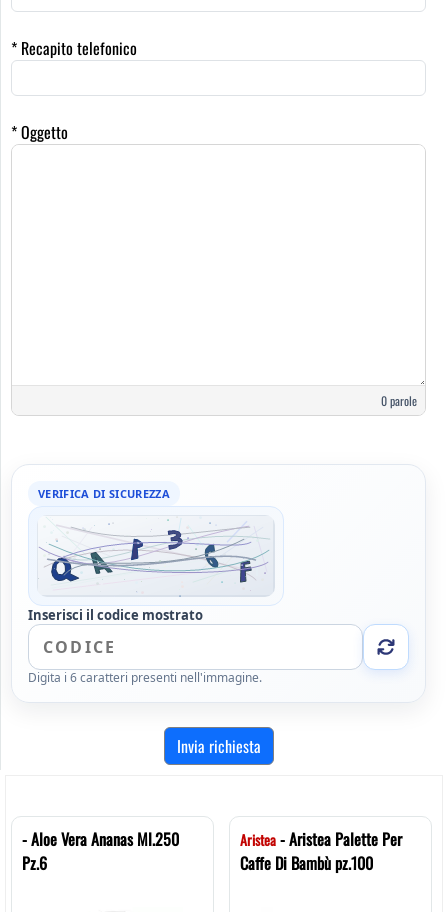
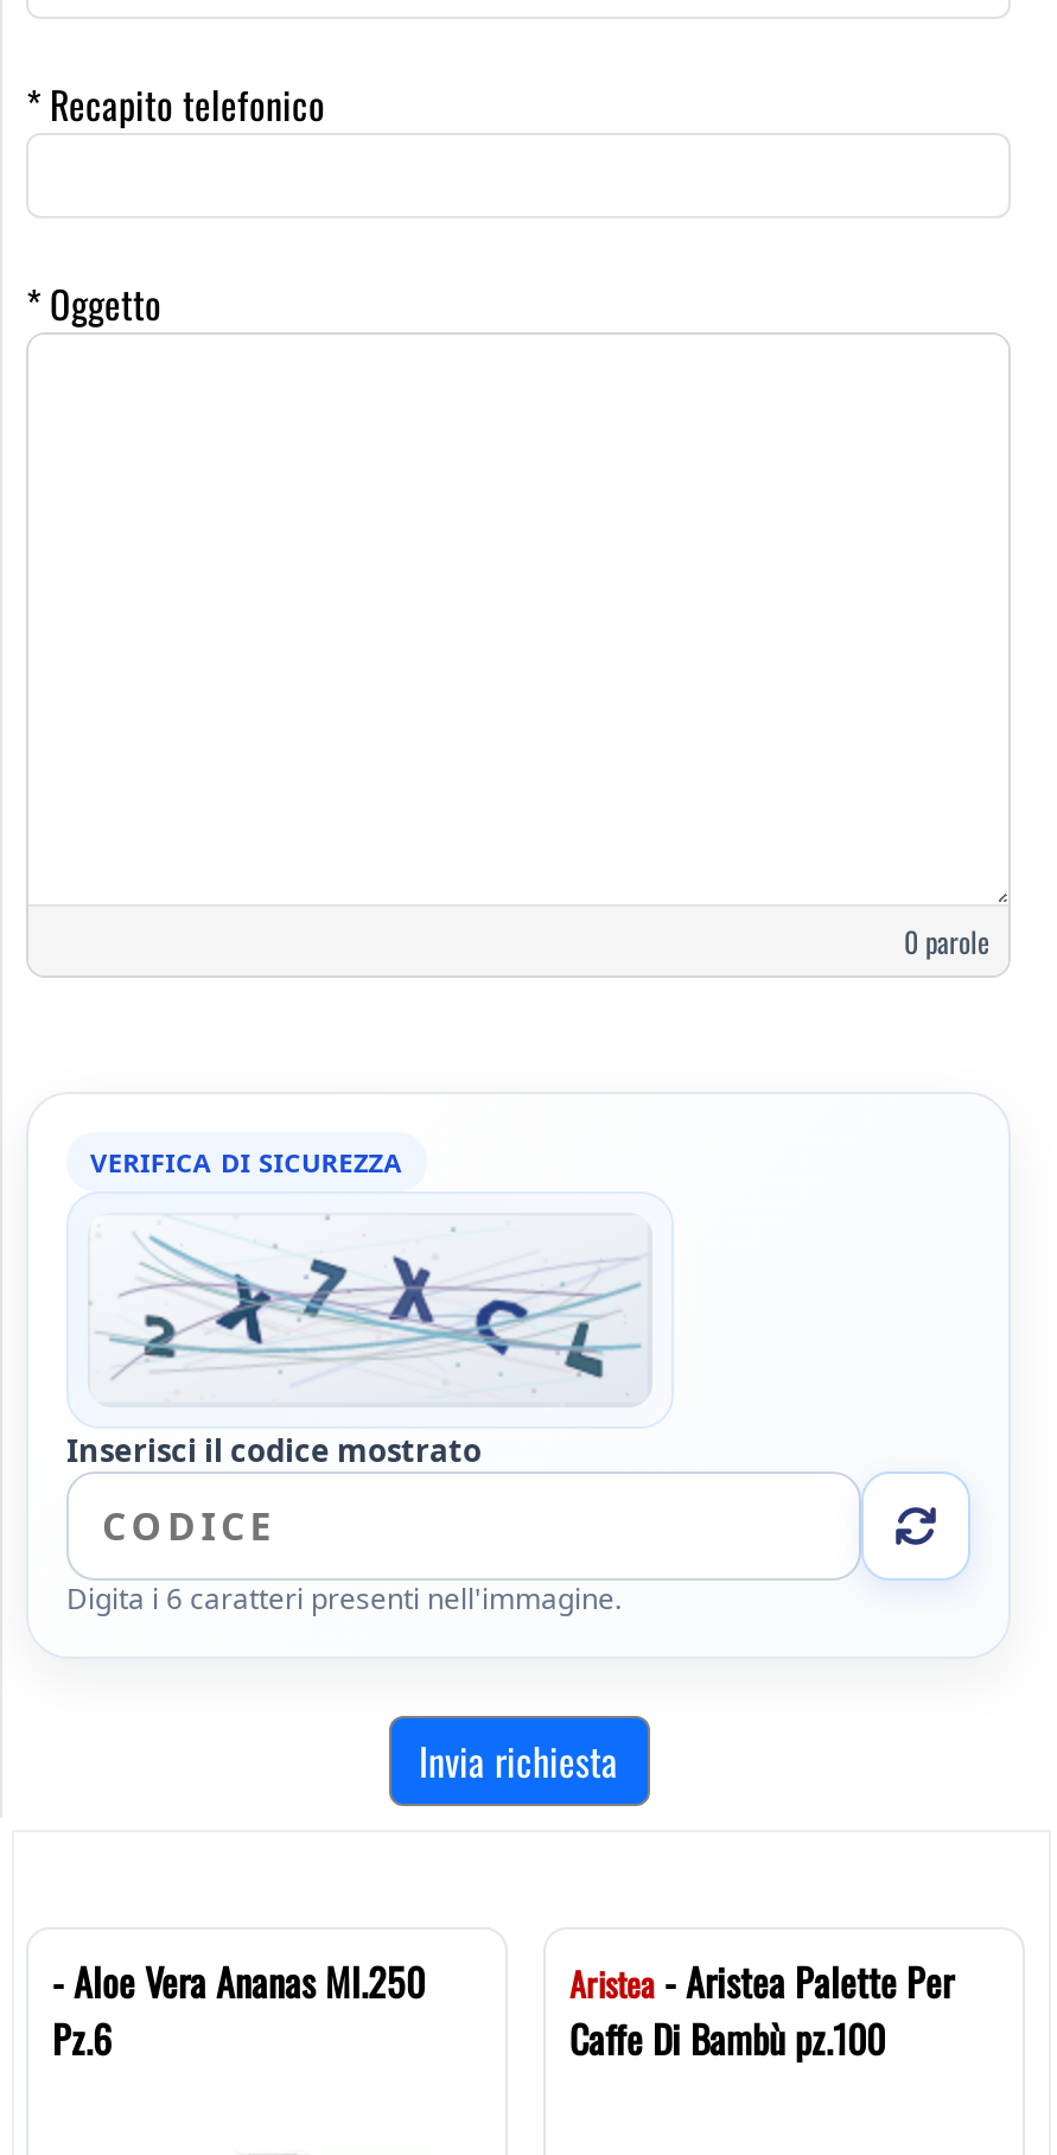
[40,519,269,584] [image] -> [109,1229,641,1379] [image]

